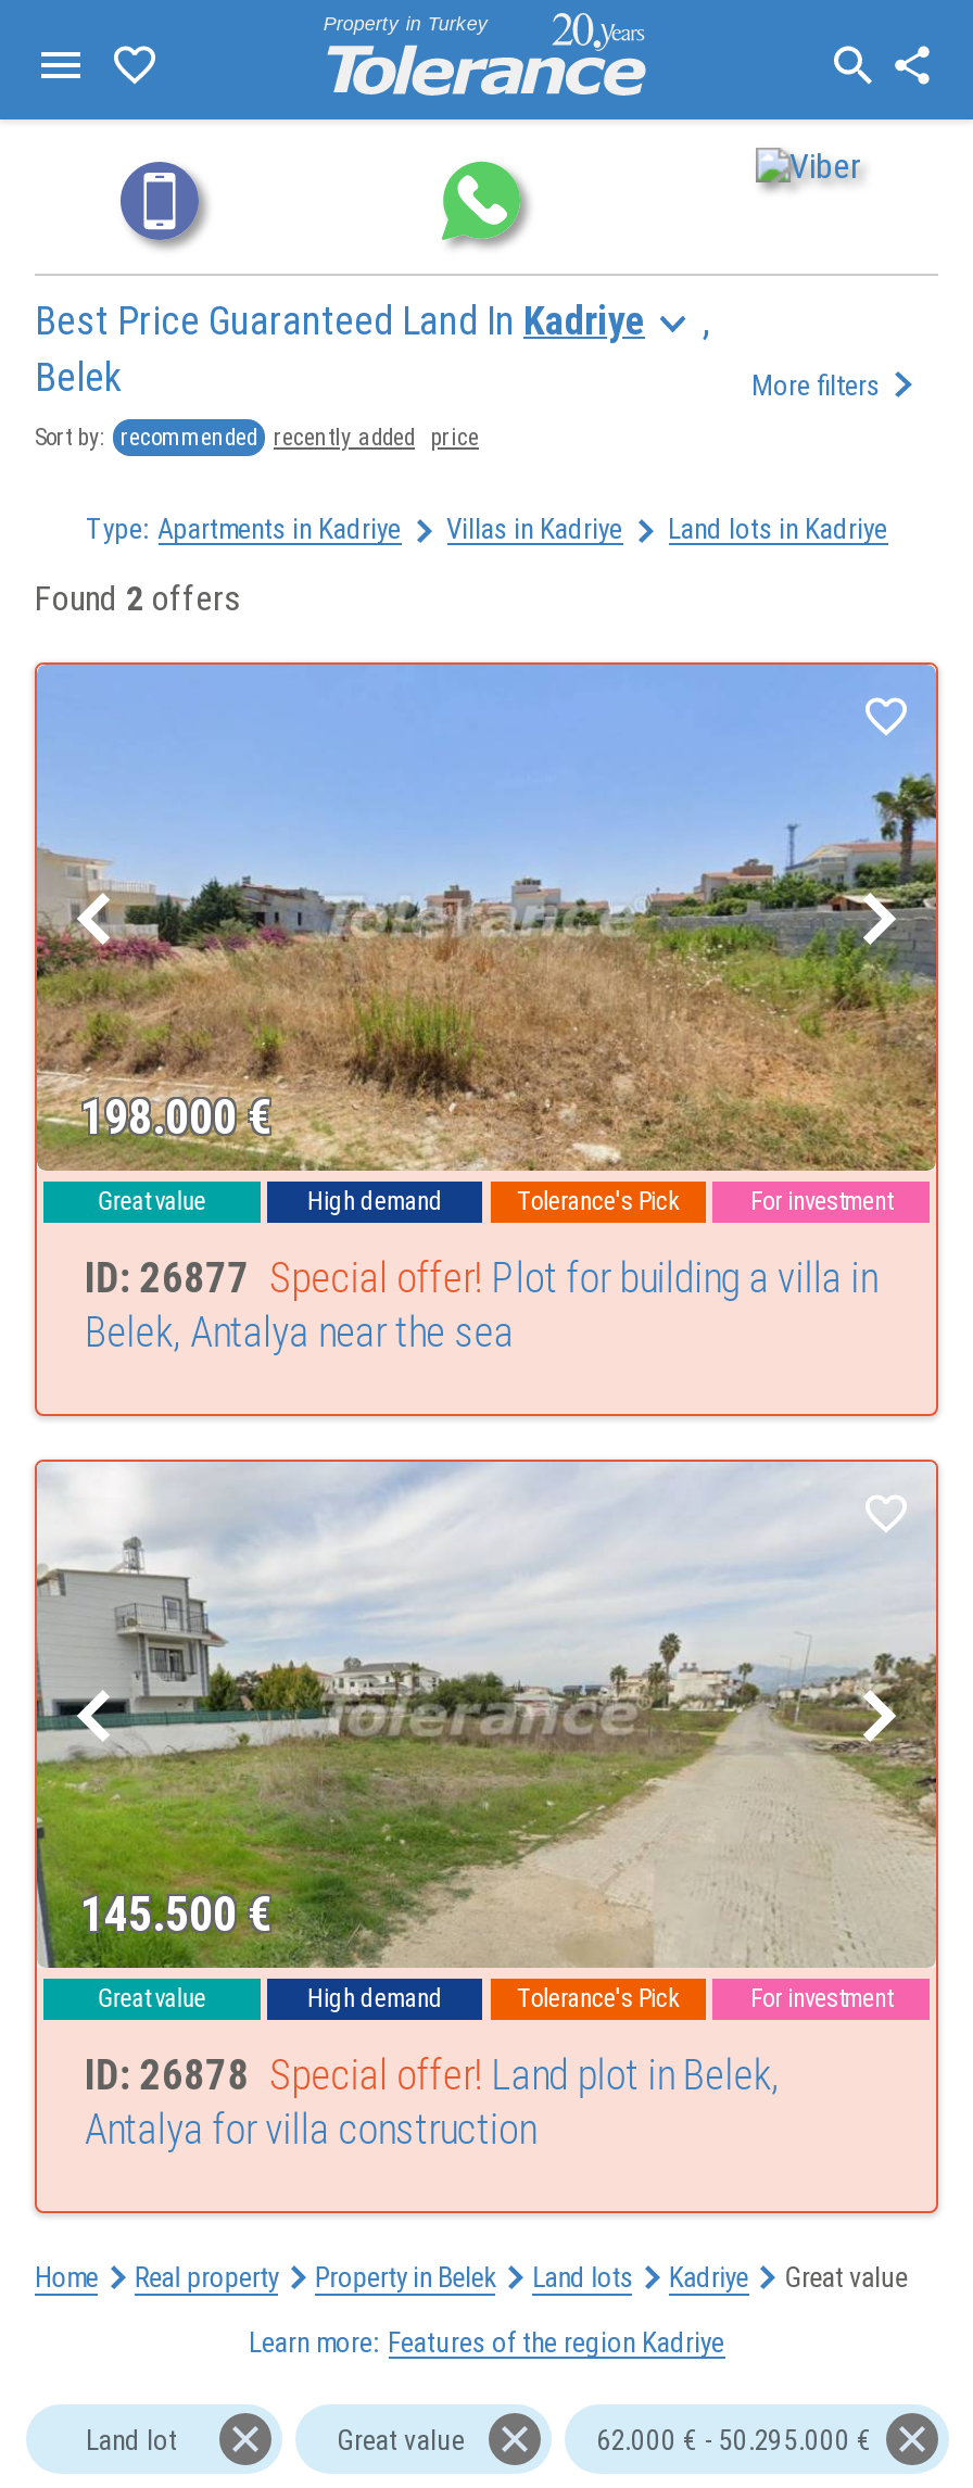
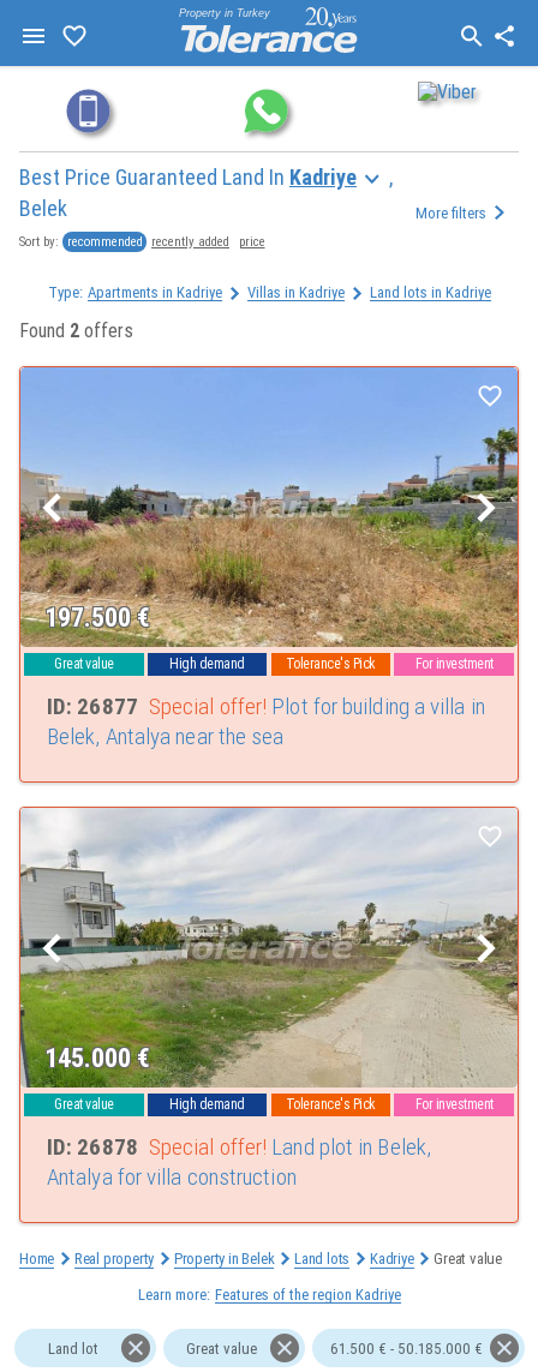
[80,1089,271,1144] 198.000€ -> [44,602,150,632] 197.500€
[80,1887,271,1941] 145.500 € -> [44,1043,150,1073] 145.000 €
[596,2425,872,2458] 62.000 € - 50.295.000 € -> [330,1340,482,1358] 61.500 € - 50.185.000 €

